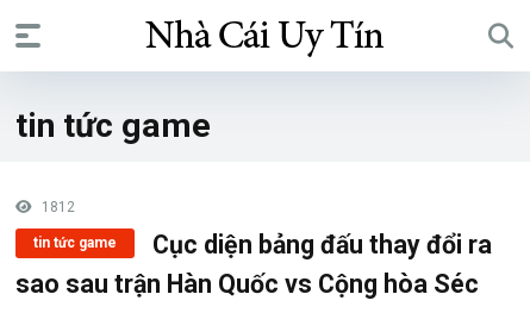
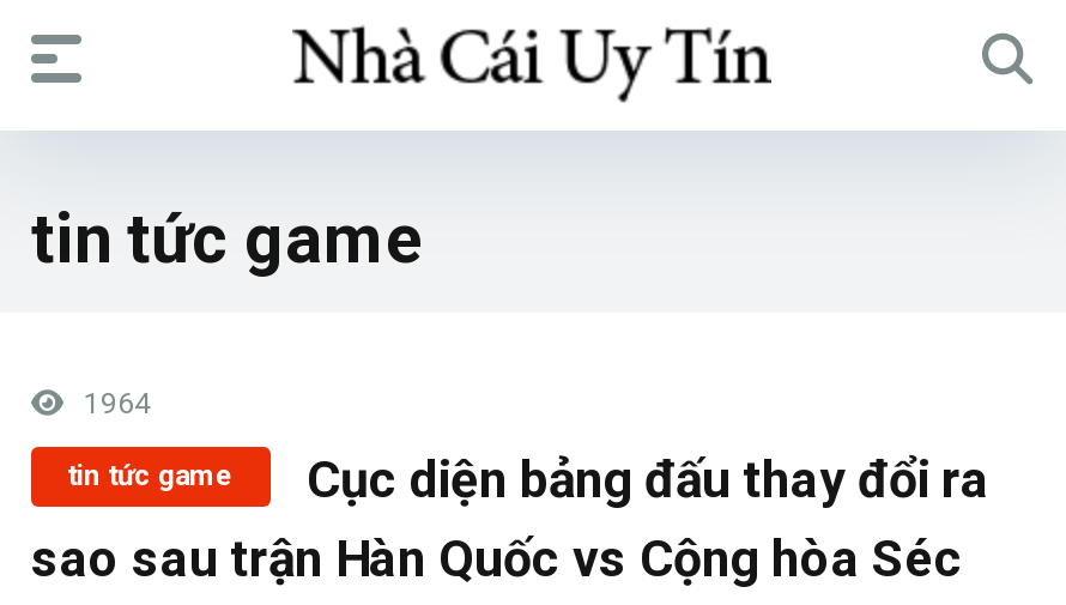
[38,199,75,215] 1812 -> [77,387,151,421] 1964

